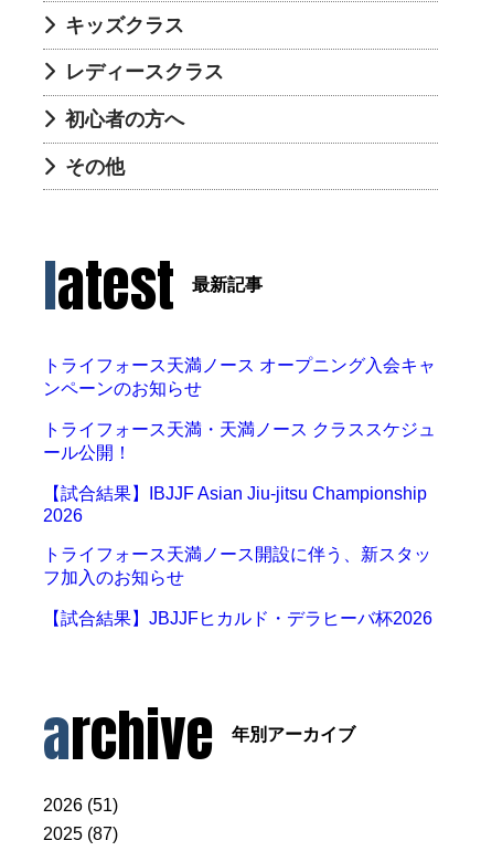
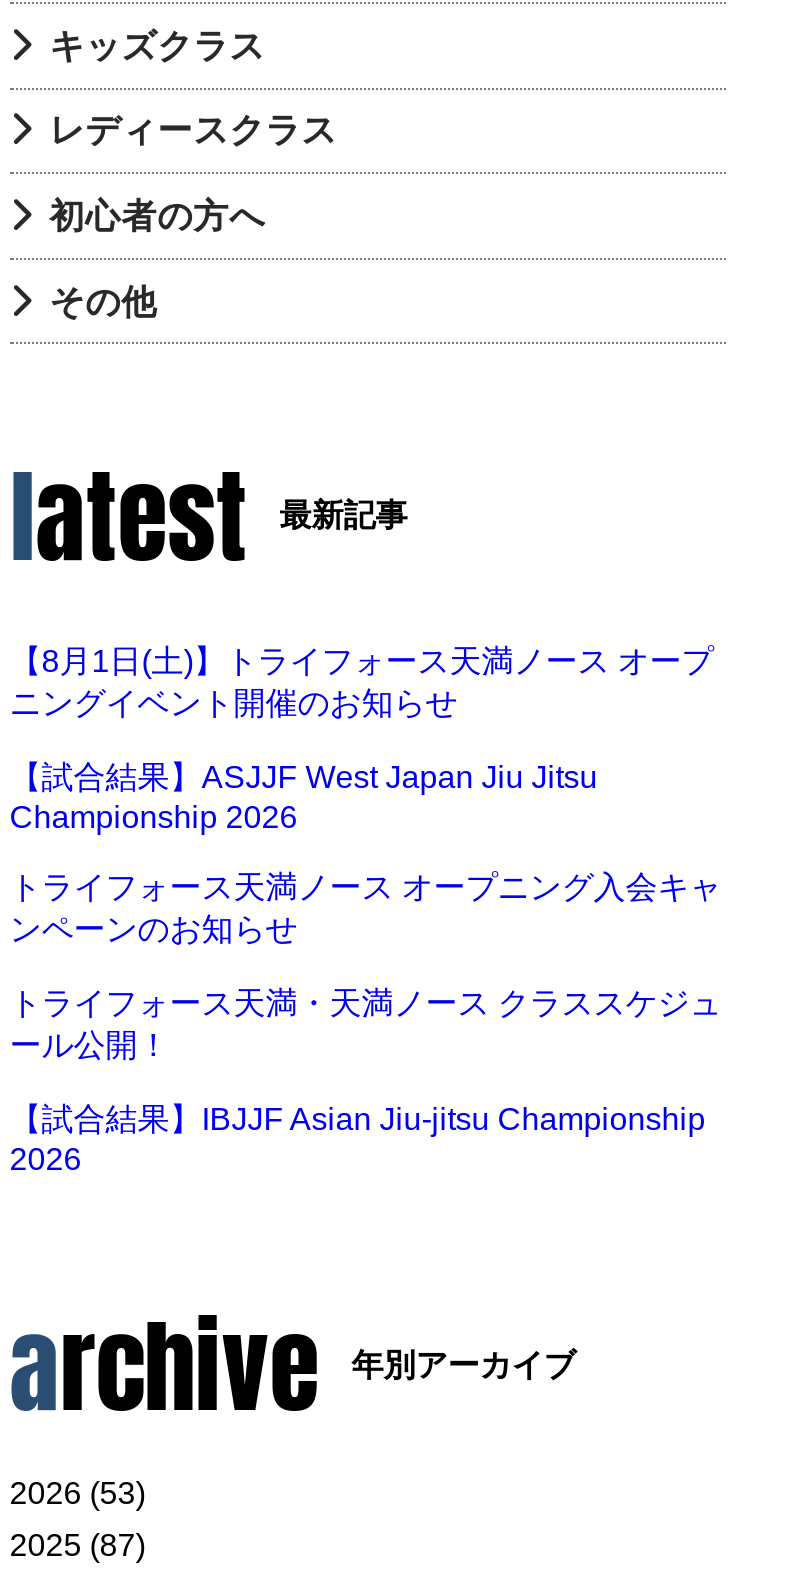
none -> [10,645,714,835] 【8月1日(土)】トライフォース天満ノース オープ | ニングイベント開催のお知らせ | 【試合結果】ASJJF West Japan Jiu Jitsu | Championship 2026
moved [43,356,436,525] -> [10,871,722,1177]: トライフォース天満ノース オープニング入会キャ | ンペーンのお知らせ | トライフォース天満・天満ノース クラススケジュ | ール公開！ | 【試合結果】IBJJF Asian Jiu-jitsu Championship | 2026
[43,545,432,628] トライフォース天満ノース開設に伴う、新スタッ | フ加入のお知らせ | 【試合結果】JBJJFヒカルド・デラヒーバ杯2026 -> none
[43,796,118,815] 2026 (51) -> [10,1477,146,1511] 2026 (53)

